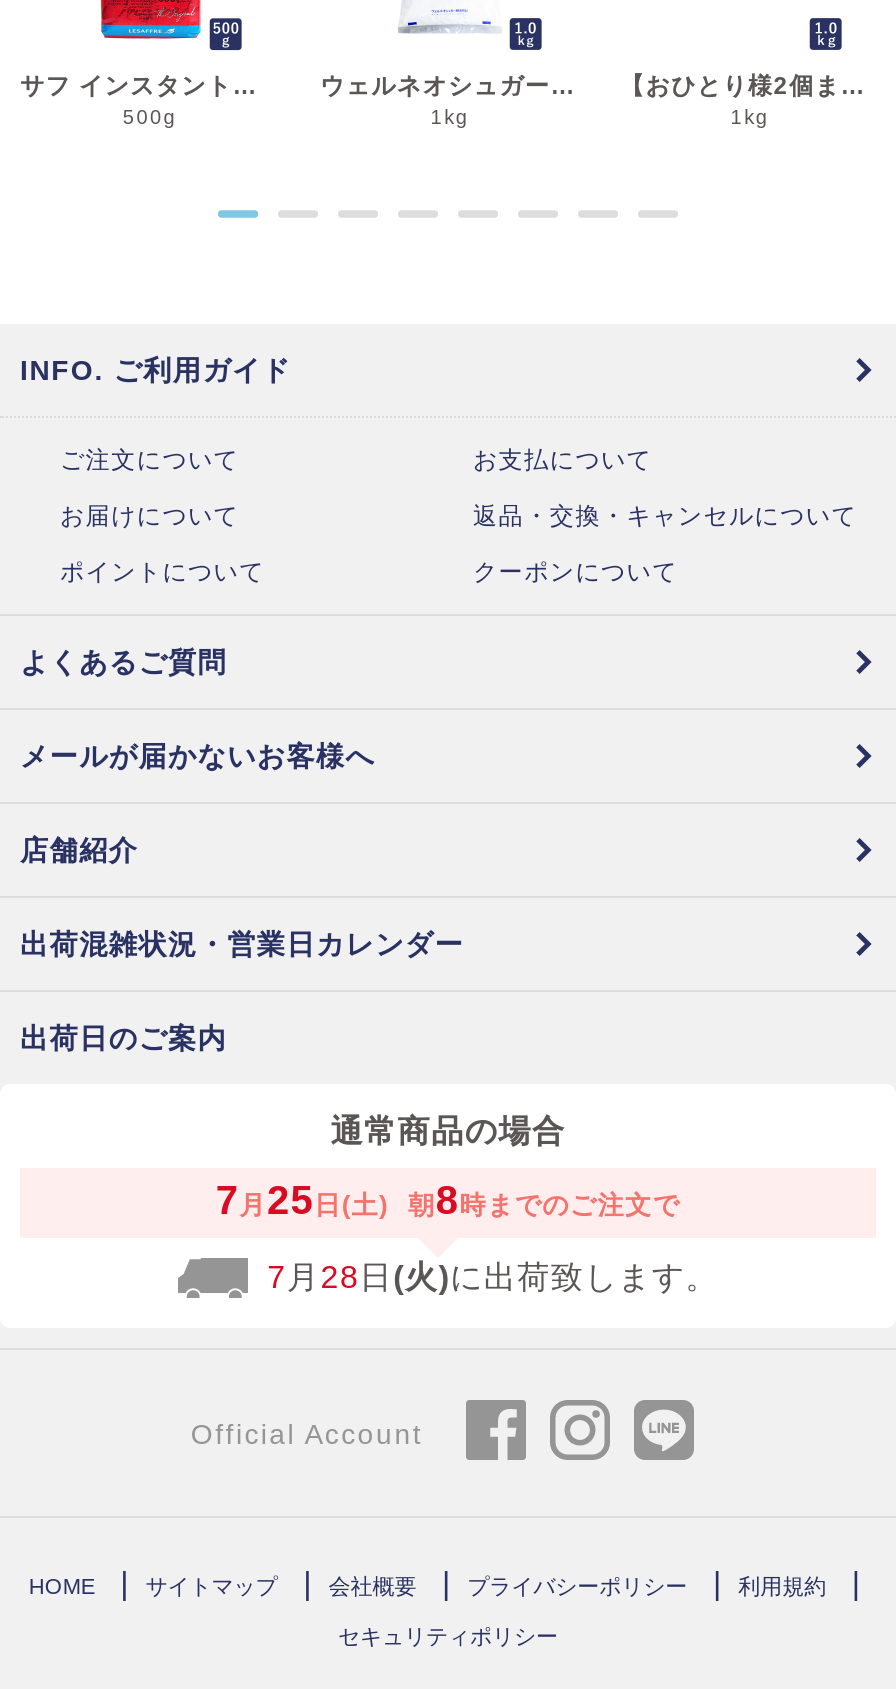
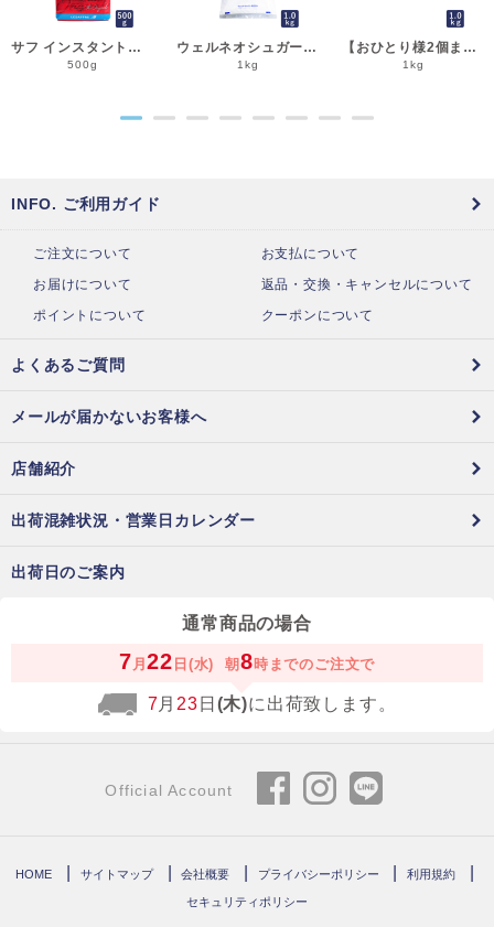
[216,1179,680,1223] 7月25日(土) 朝8時までのご注文で -> [119,650,375,674] 7月22日(水) 朝8時までのご注文で
[267,1261,719,1295] 7月28日(火)に出荷致します。 -> [147,695,396,713] 7月23日(木)に出荷致します。

